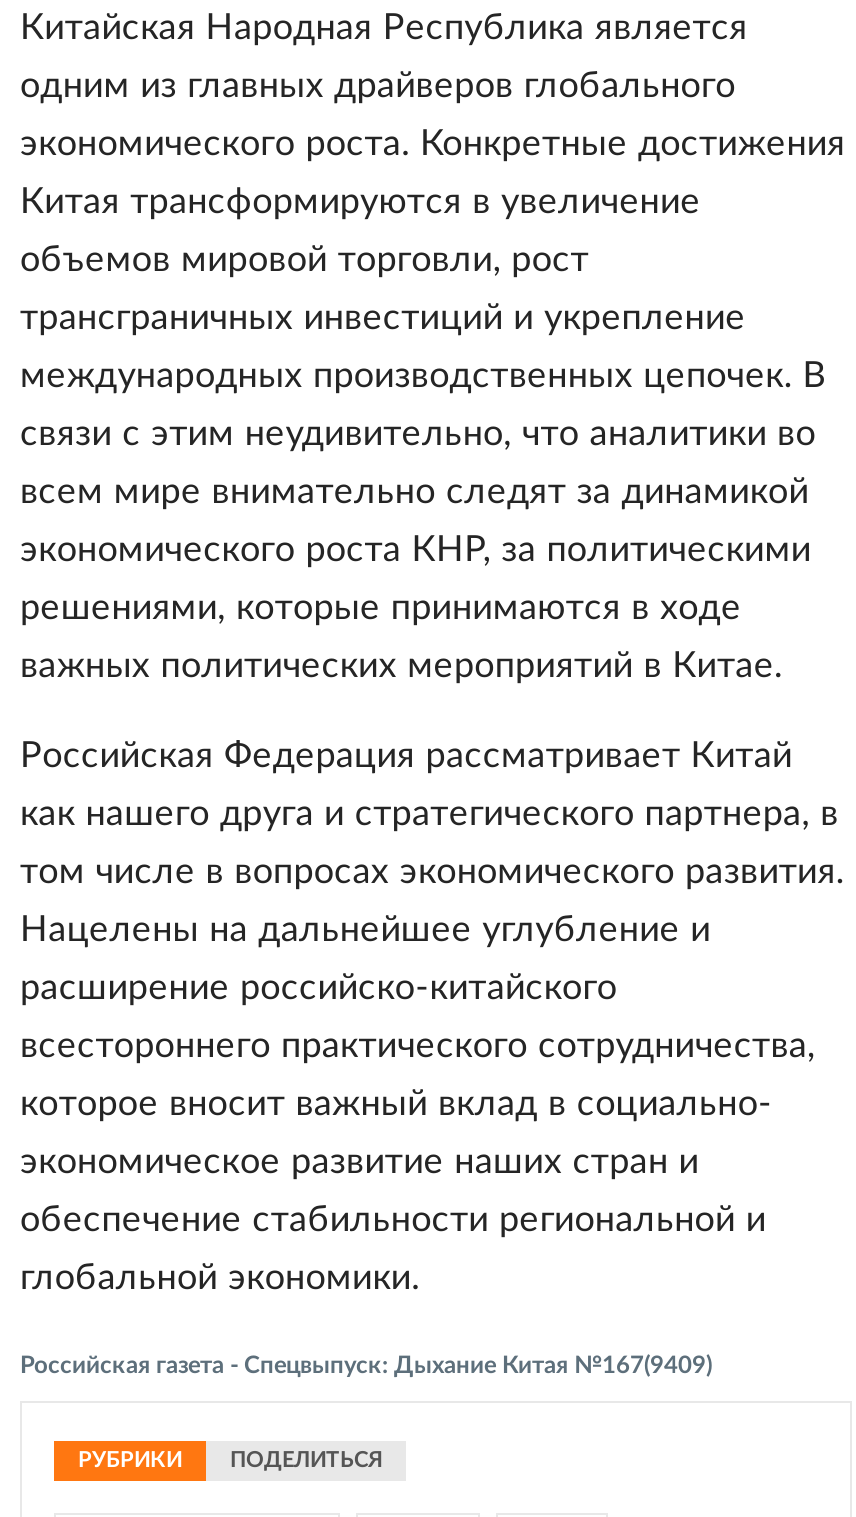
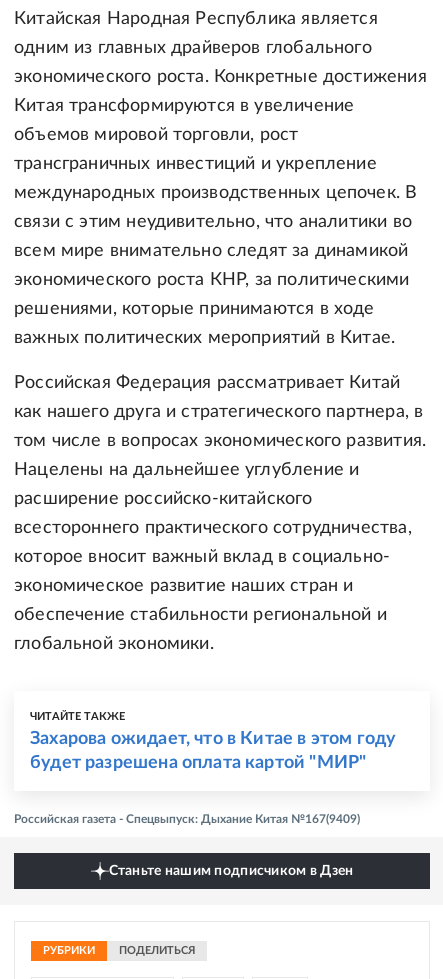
none -> [30,711,396,772] ЧИТАЙТЕ ТАКЖЕ | Захарова ожидает, что в Китае в этом году | будет разрешена оплата картой "МИР"
none -> [108,864,353,878] Станьте нашим подписчиком в Дзен

